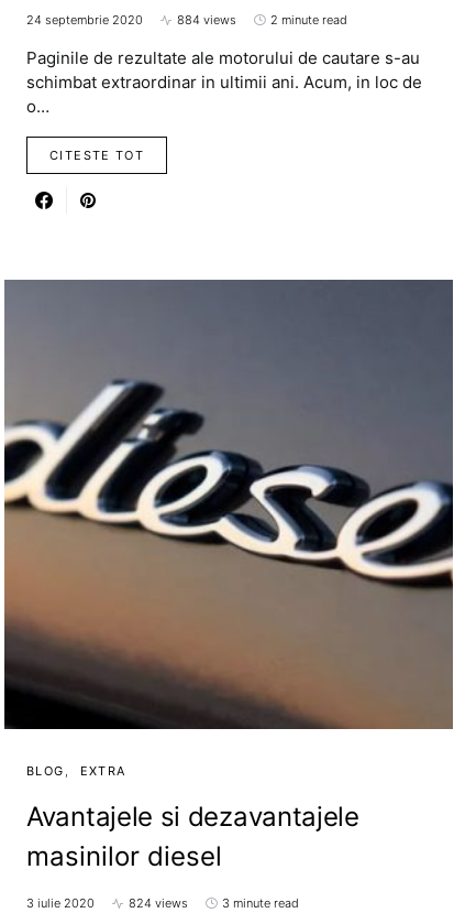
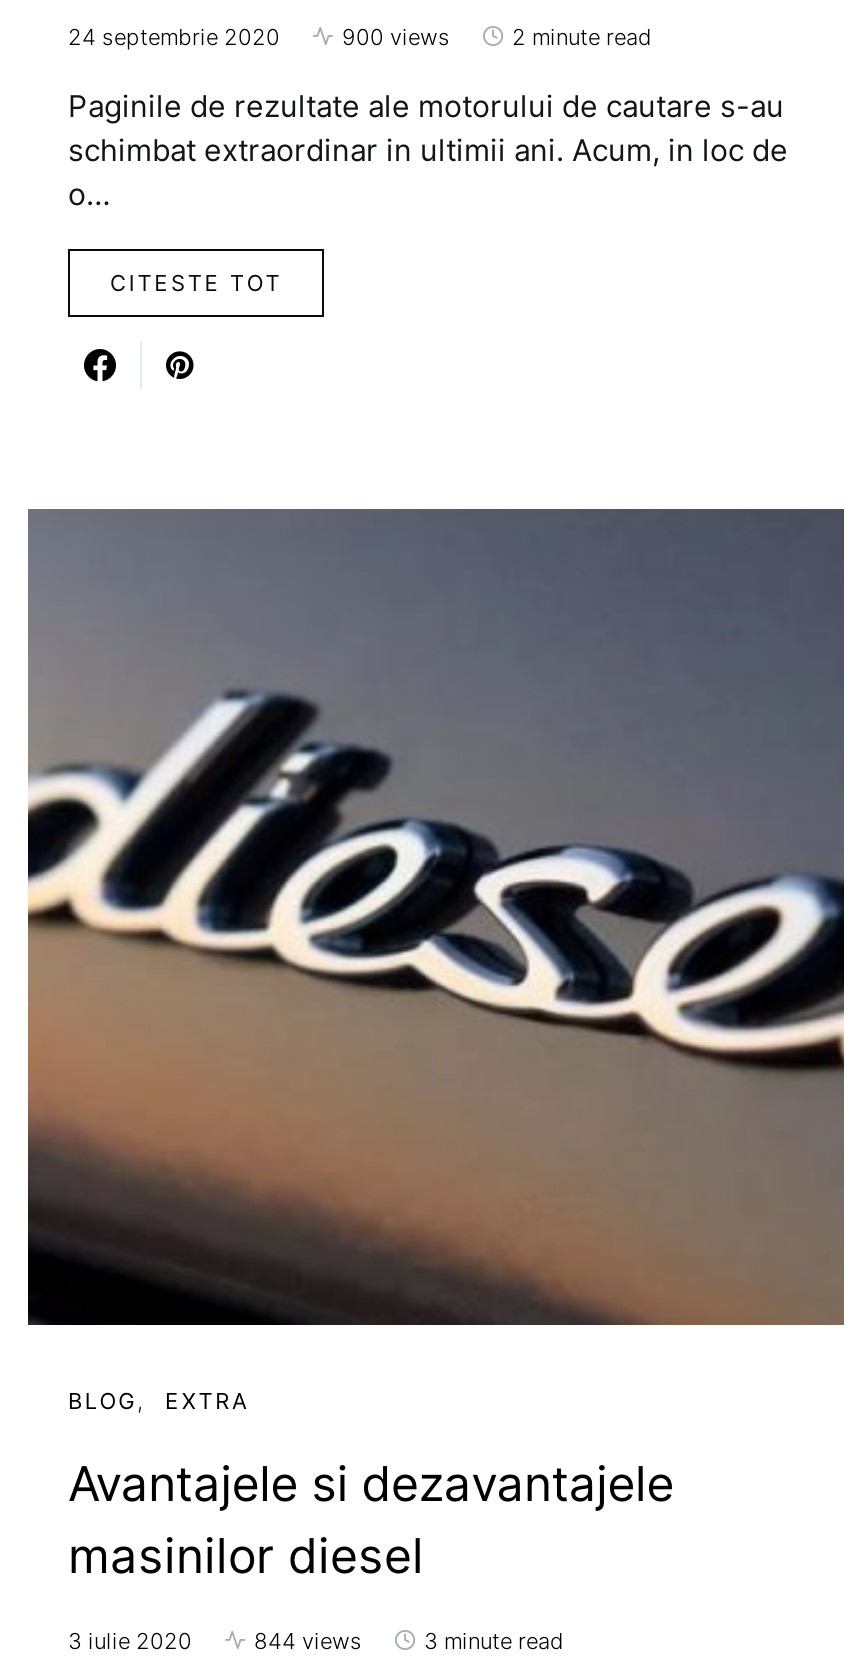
[177,12,236,28] 884 views -> [342,22,450,50] 900 views
[129,895,188,911] 824 views -> [254,1626,362,1654] 844 views

